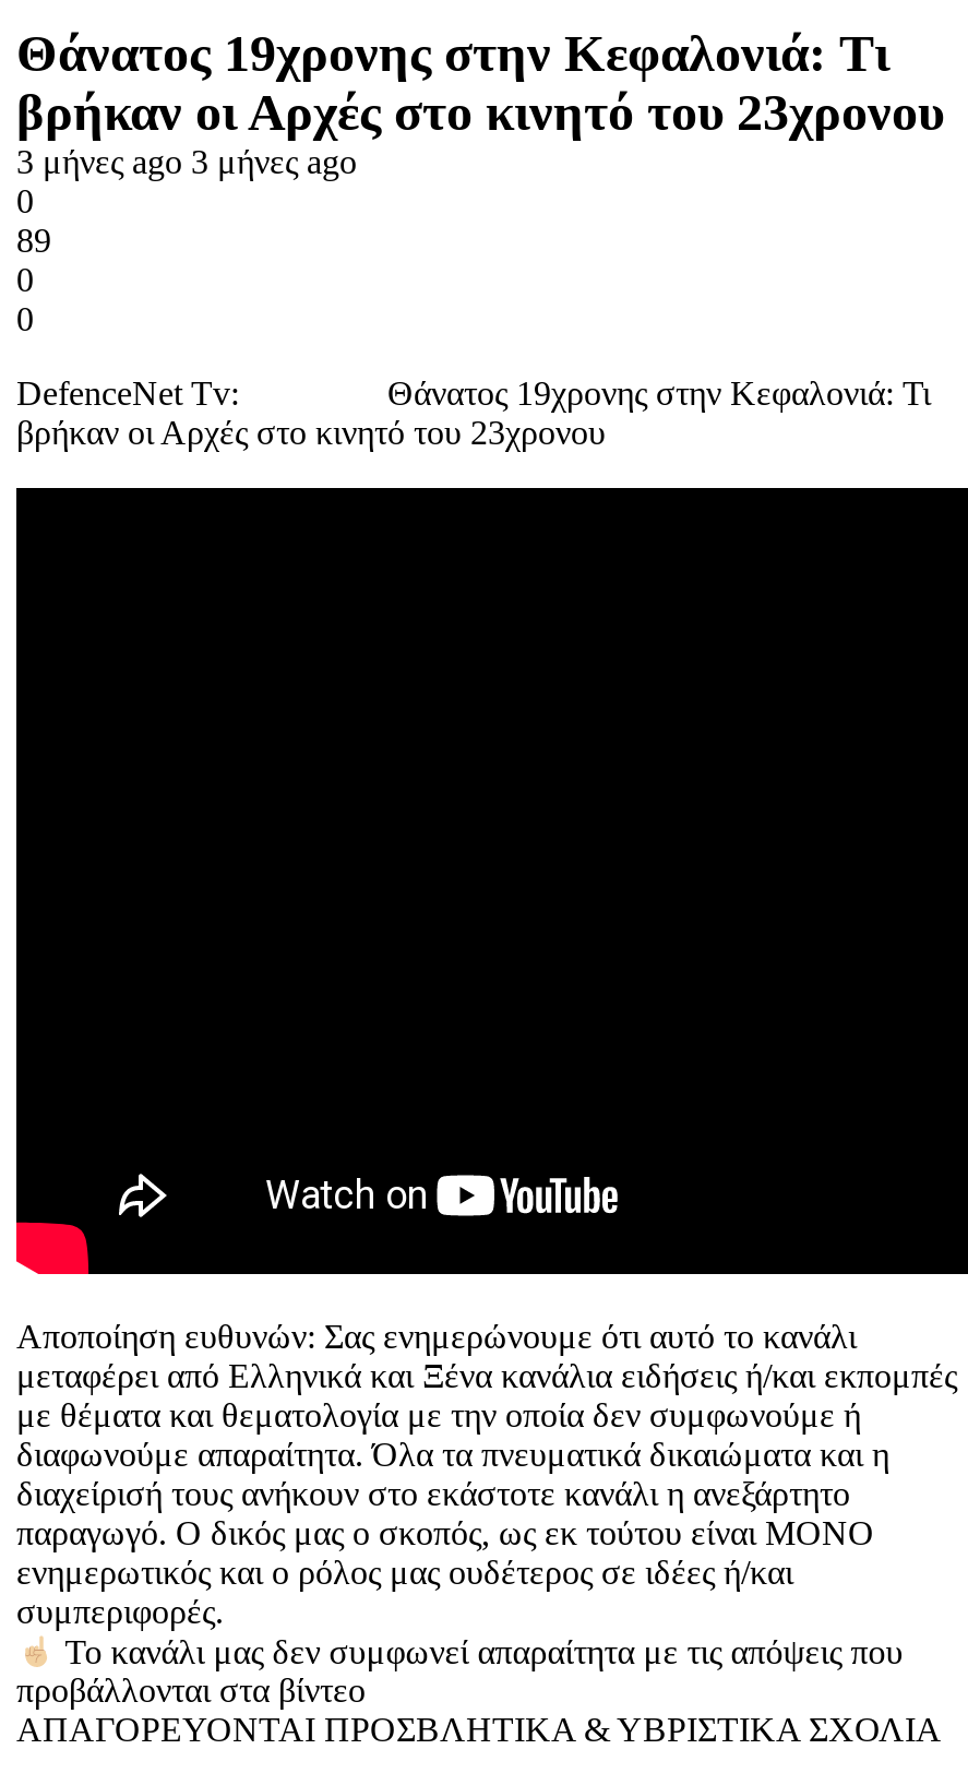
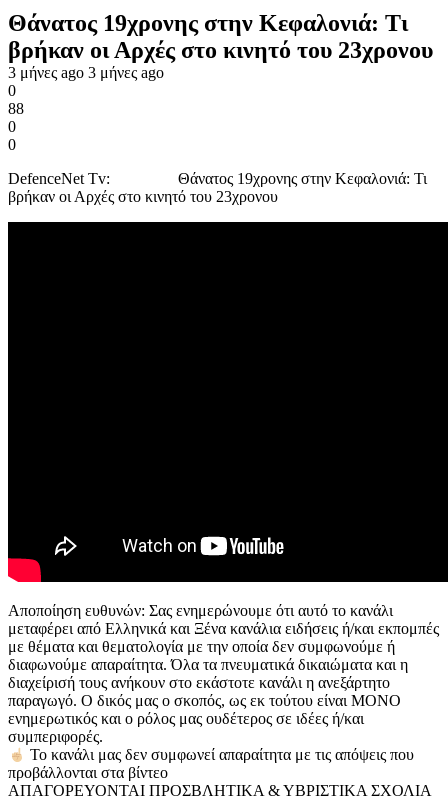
[16,222,51,259] 89 -> [8,100,24,117] 88

